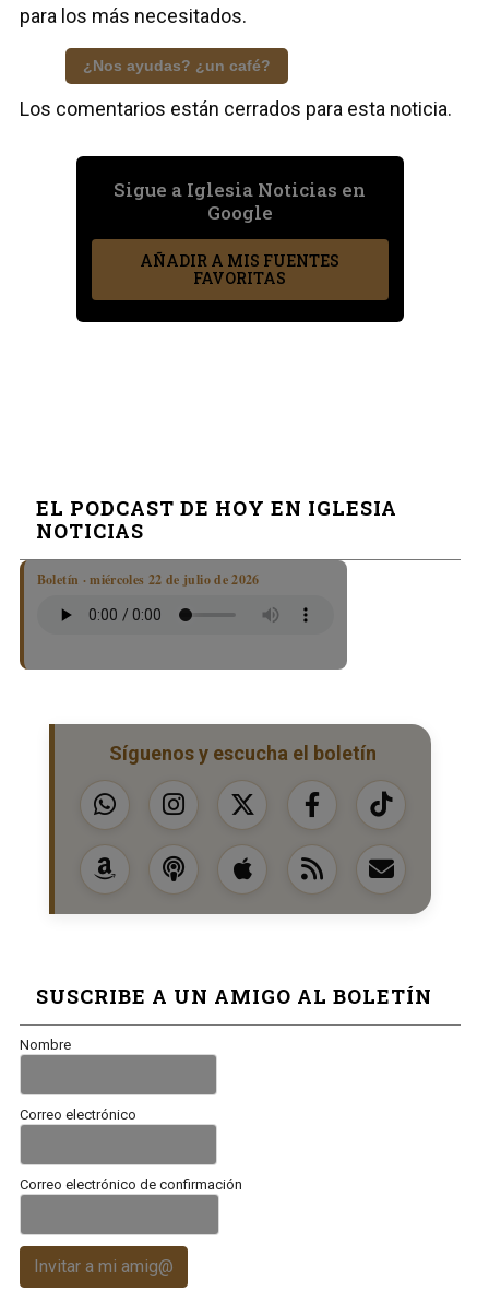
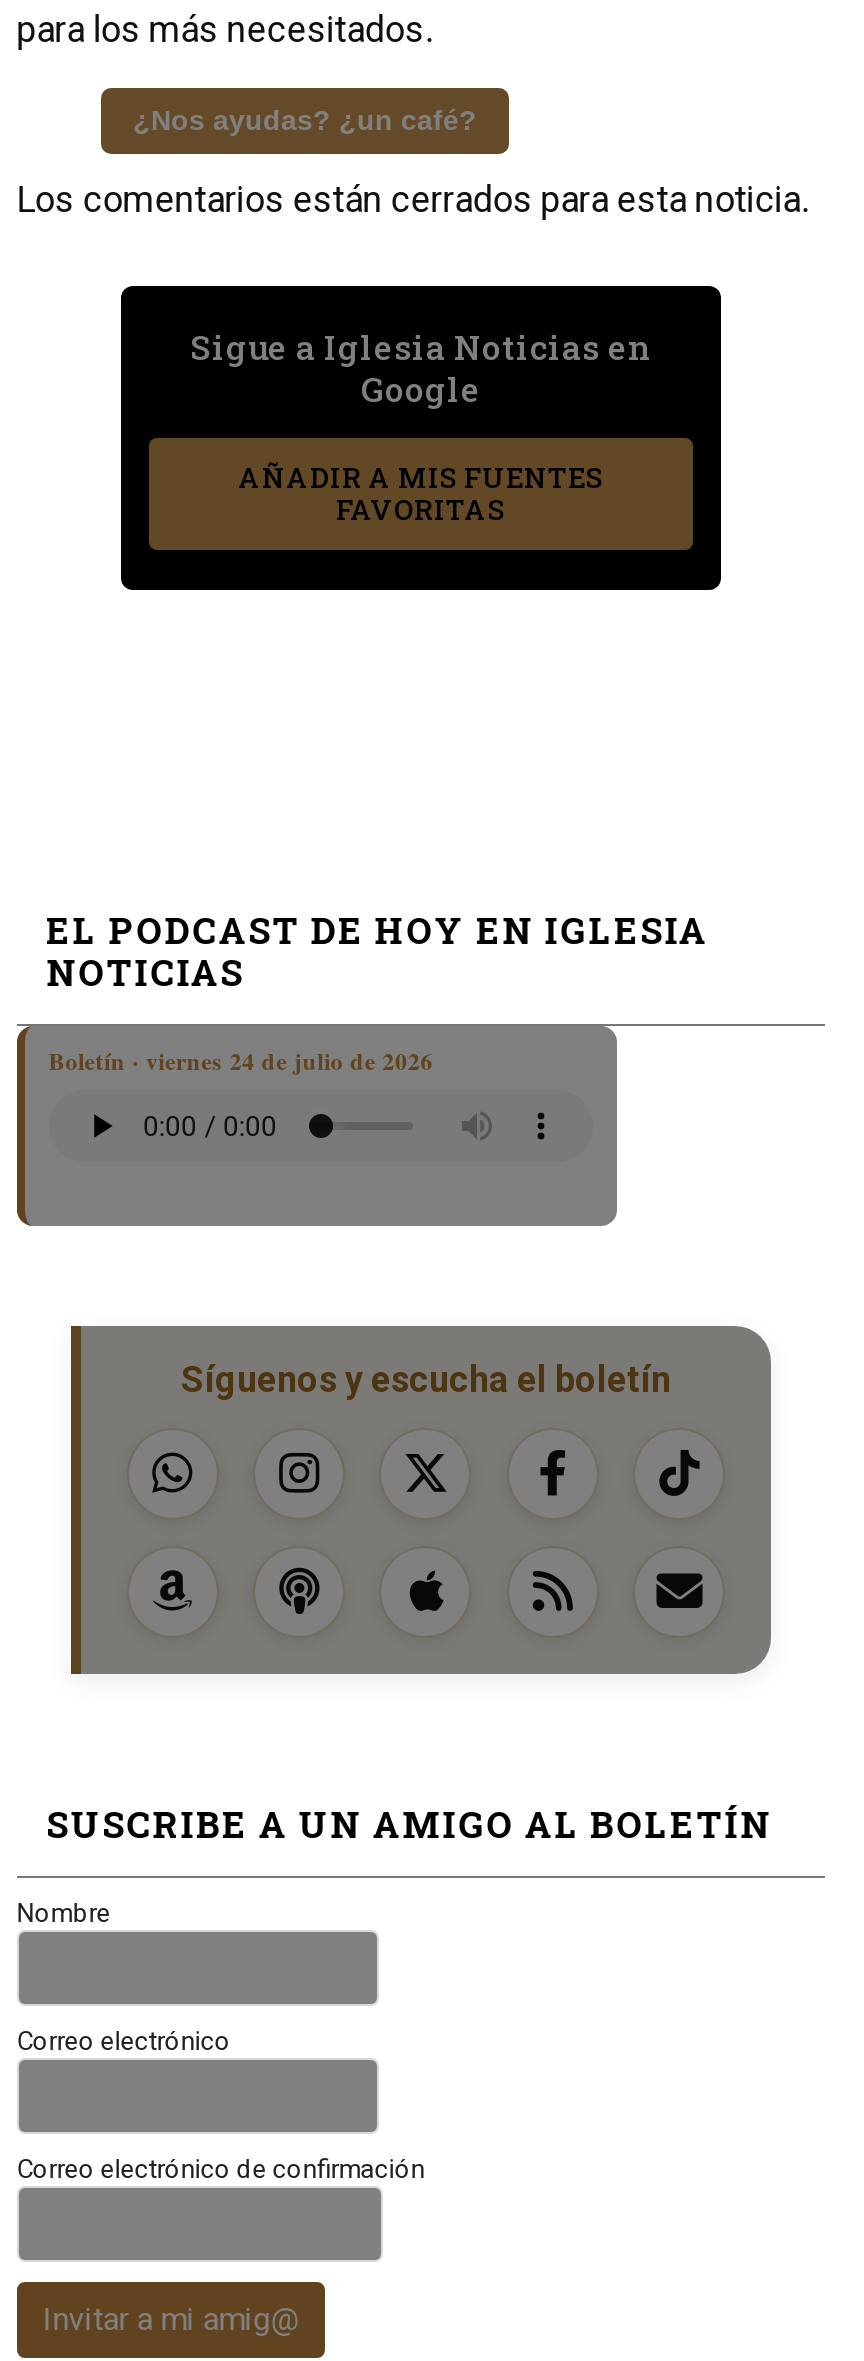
[37,570,260,588] Boletín · miércoles 22 de julio de 2026 -> [48,1043,433,1077] Boletín · viernes 24 de julio de 2026

